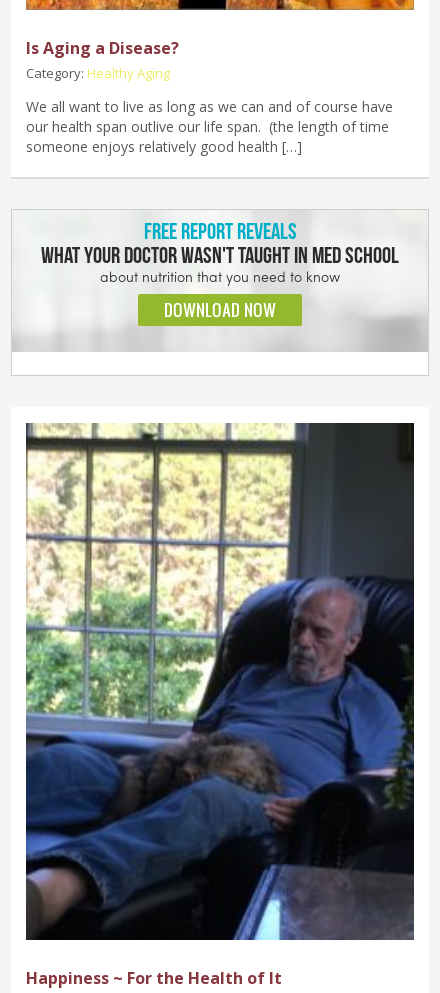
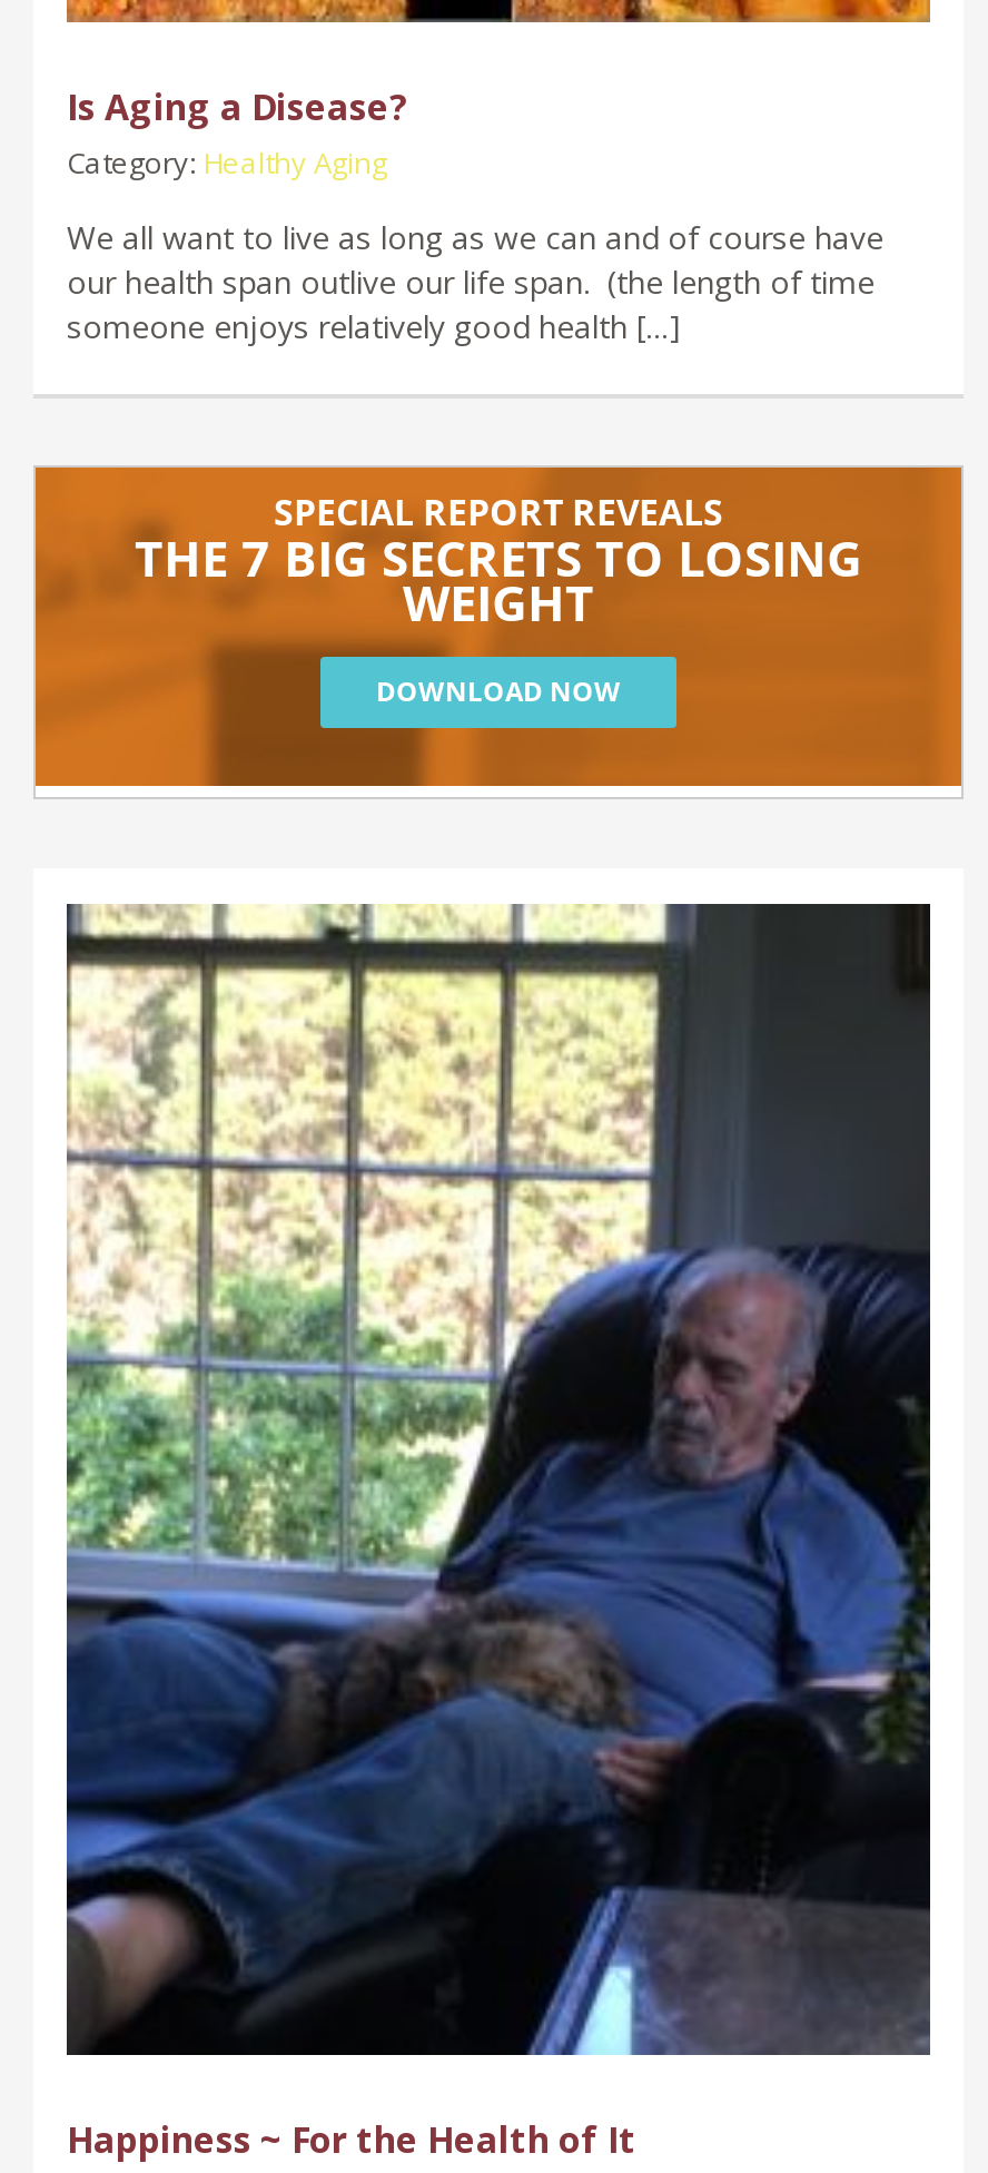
[12,221,428,353] [image] -> [33,465,964,788] [image]

